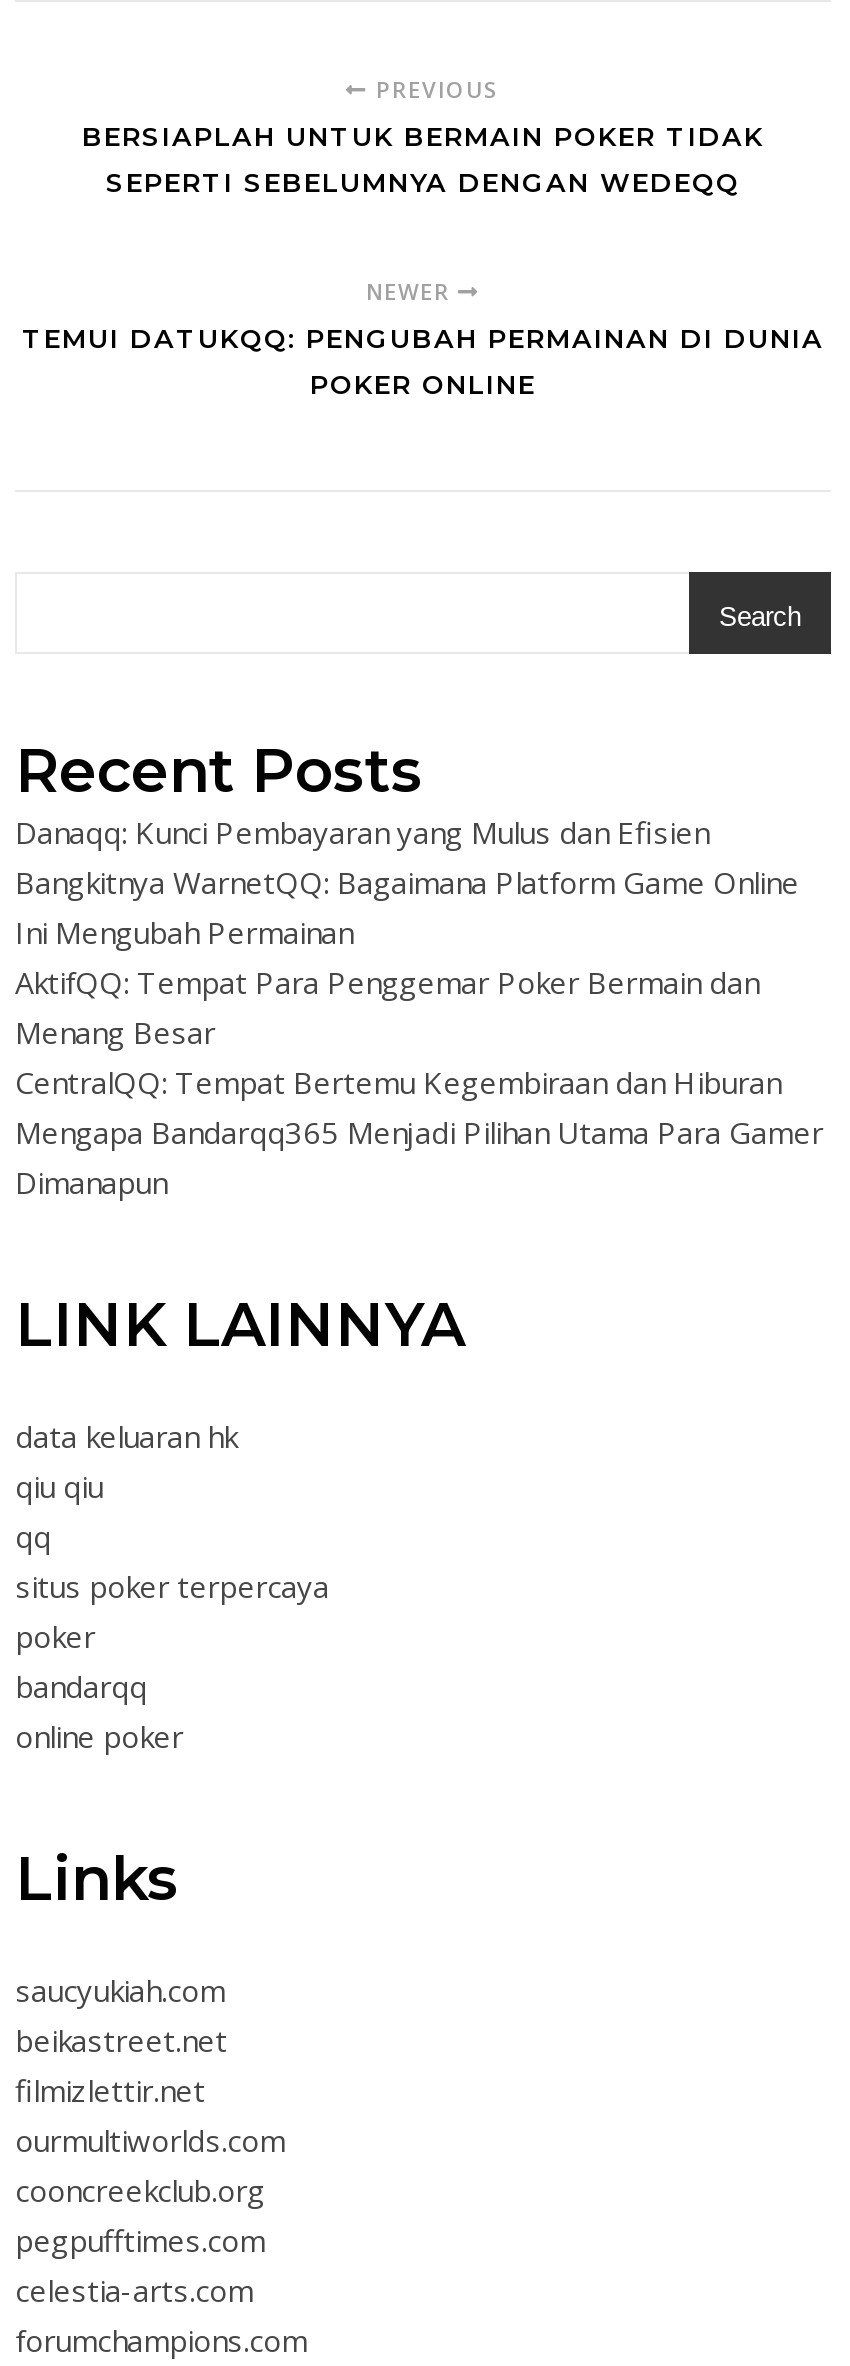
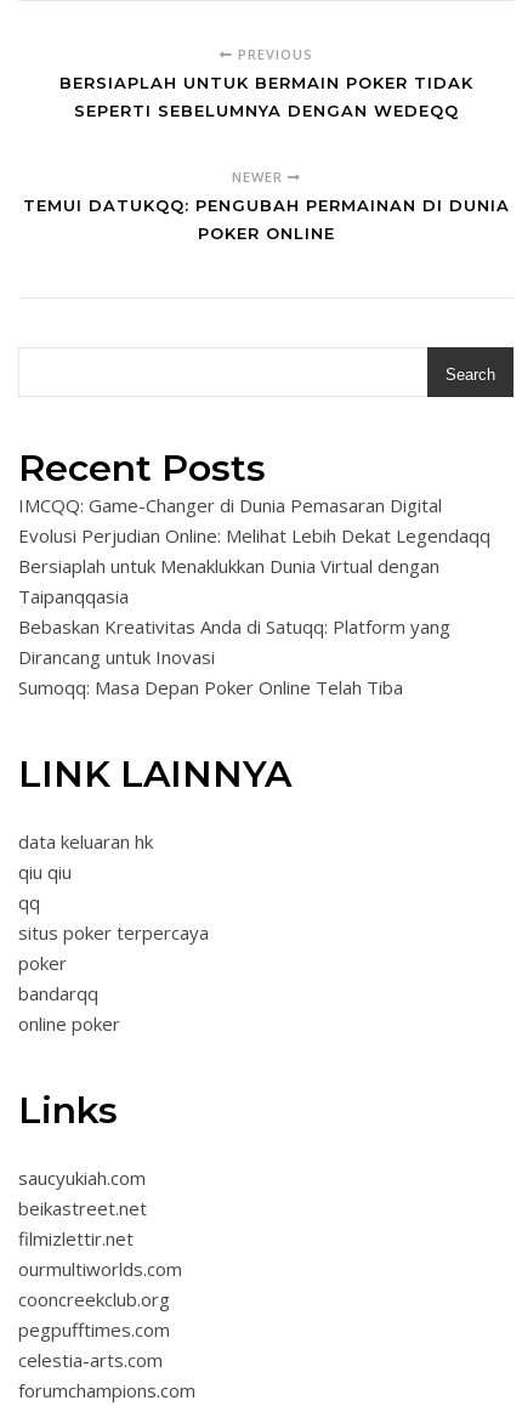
[15,812,823,1202] Danaqq: Kunci Pembayaran yang Mulus dan Efisien | Bangkitnya WarnetQQ: Bagaimana Platform Game Online | Ini Mengubah Permainan | AktifQQ: Tempat Para Penggemar Poker Bermain dan | Menang Besar | CentralQQ: Tempat Bertemu Kegembiraan dan Hiburan | Mengapa Bandarqq365 Menjadi Pilihan Utama Para Gamer | Dimanapun -> [18,493,490,699] IMCQQ: Game-Changer di Dunia Pemasaran Digital | Evolusi Perjudian Online: Melihat Lebih Dekat Legendaqq | Bersiaplah untuk Menaklukkan Dunia Virtual dengan | Taipanqqasia | Bebaskan Kreativitas Anda di Satuqq: Platform yang | Dirancang untuk Inovasi | Sumoqq: Masa Depan Poker Online Telah Tiba

